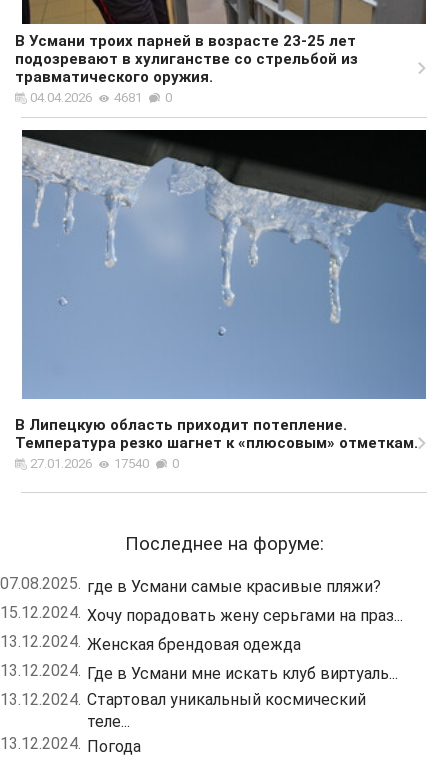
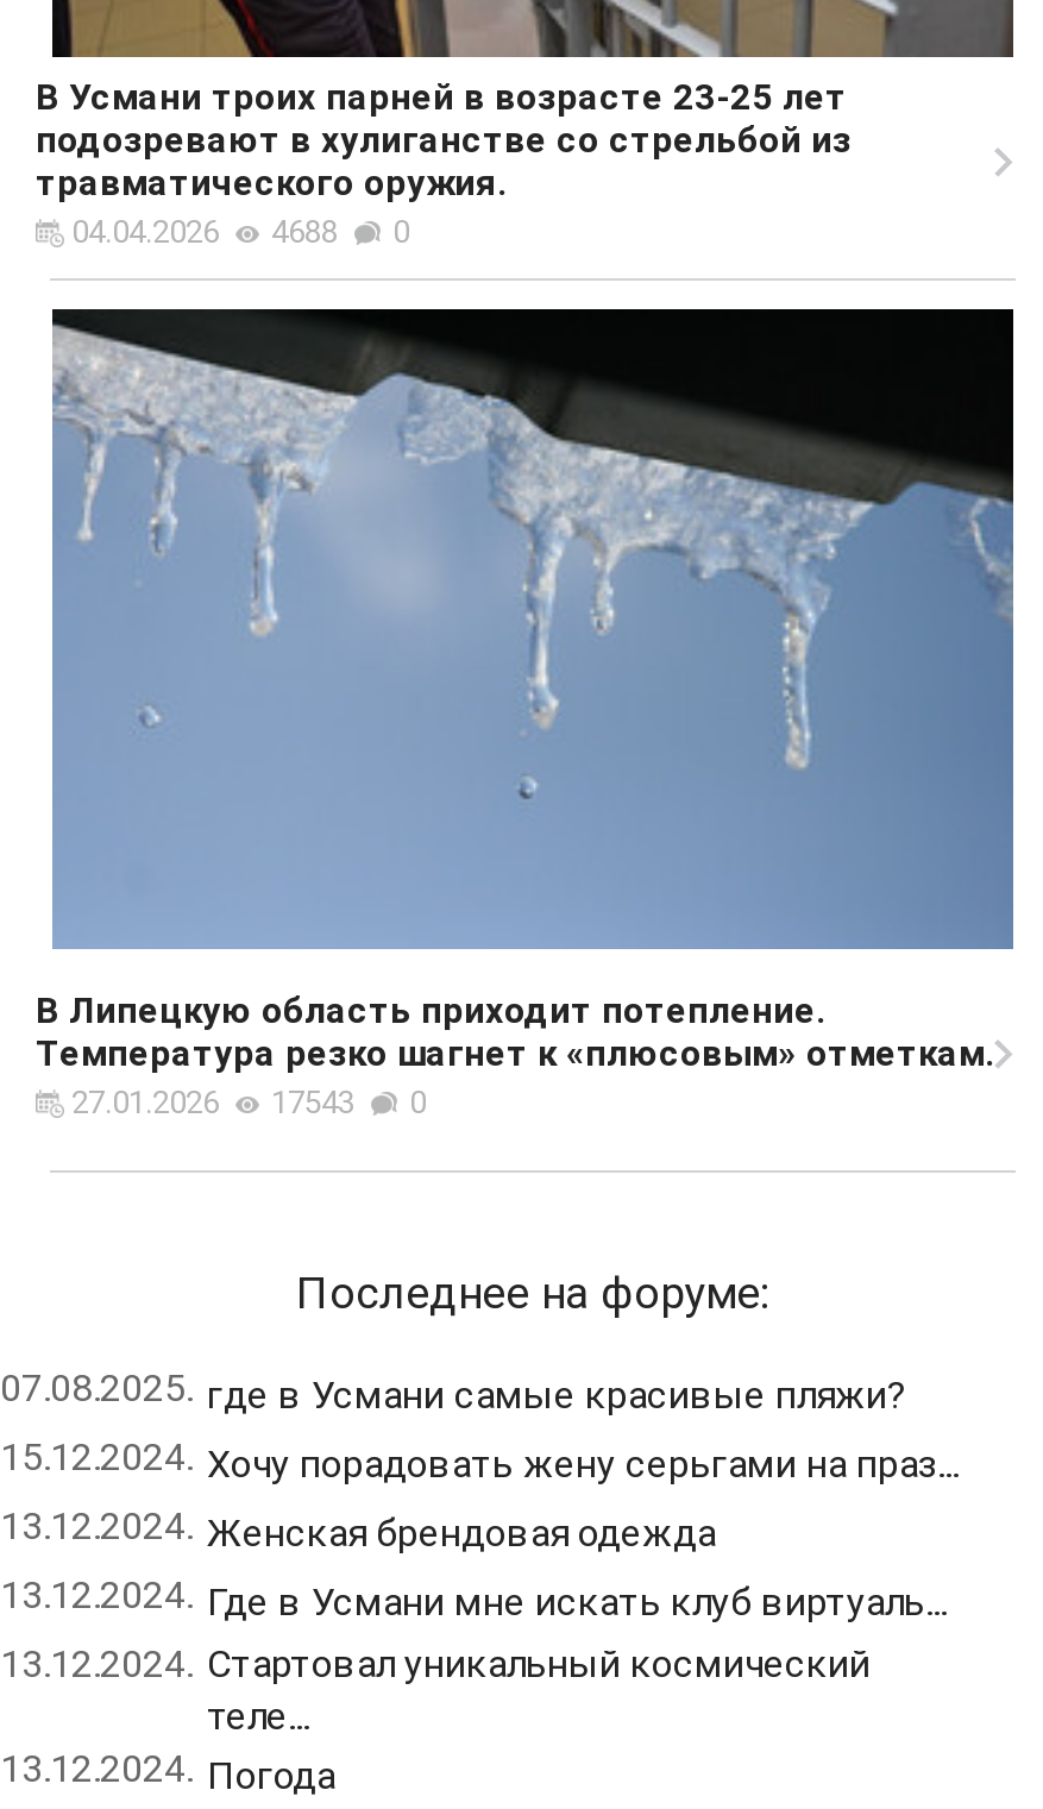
[30,90,172,105] 04.04.2026 4681 0 -> [71,213,409,249] 04.04.2026 4688 0
[30,455,179,470] 27.01.2026 17540 0 -> [71,1083,426,1119] 27.01.2026 17543 0

